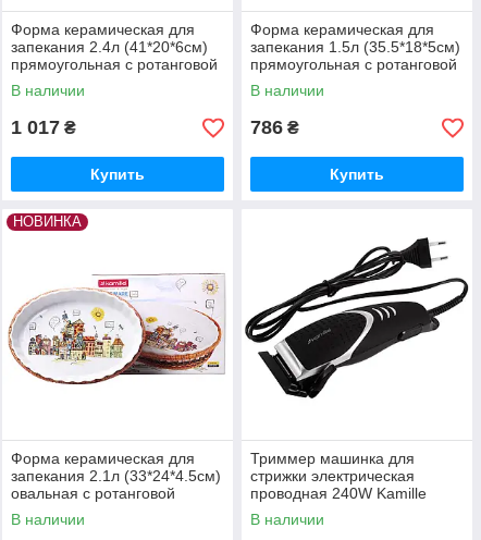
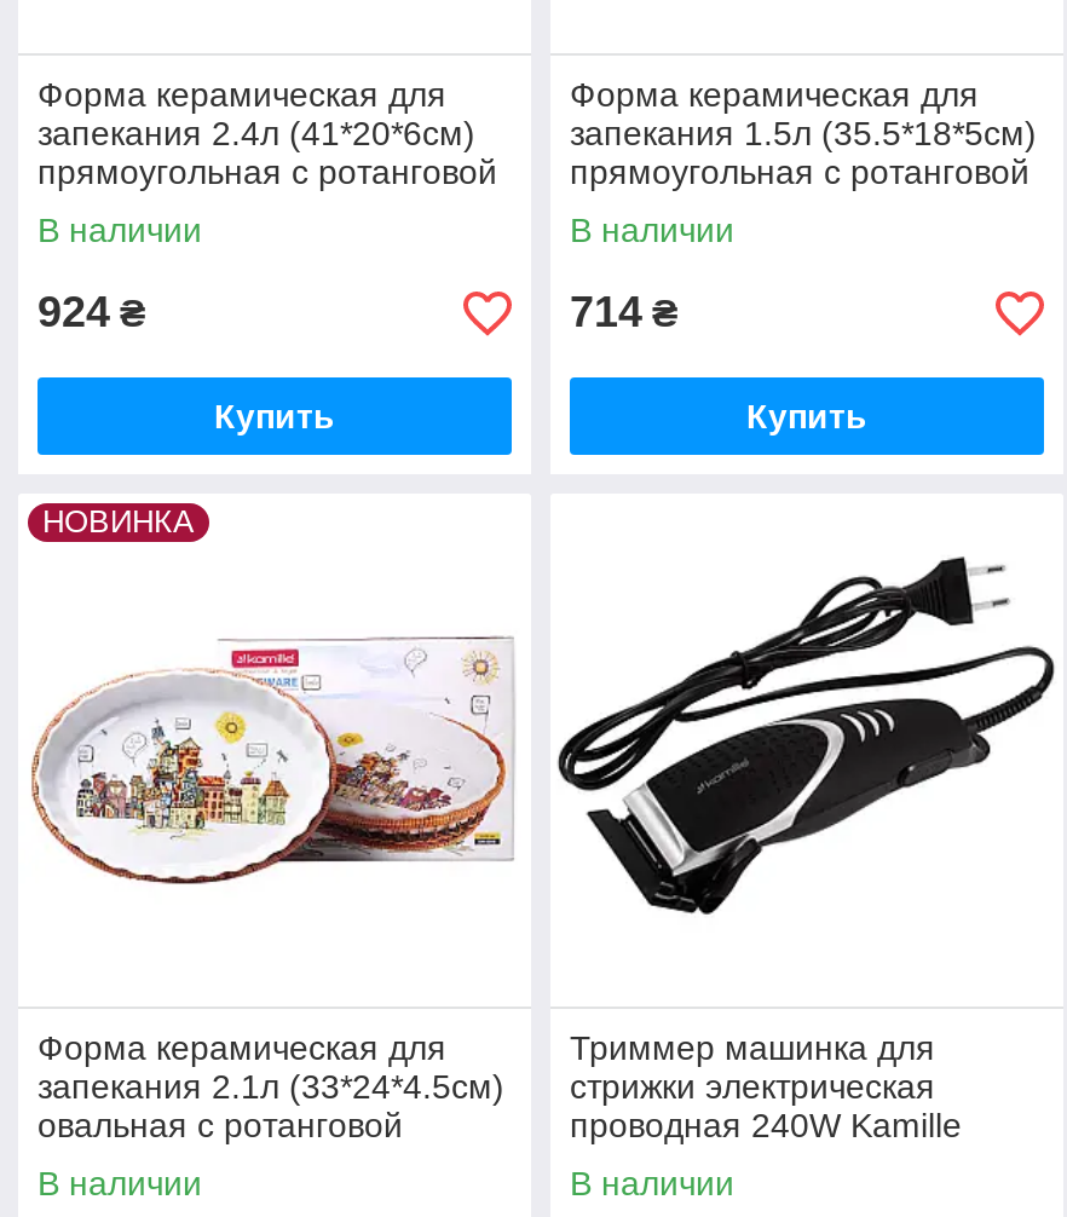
[11,117,76,138] 1 017 ₴ -> [38,288,146,337] 924 ₴
[250,117,299,138] 786 ₴ -> [570,288,679,337] 714 ₴

